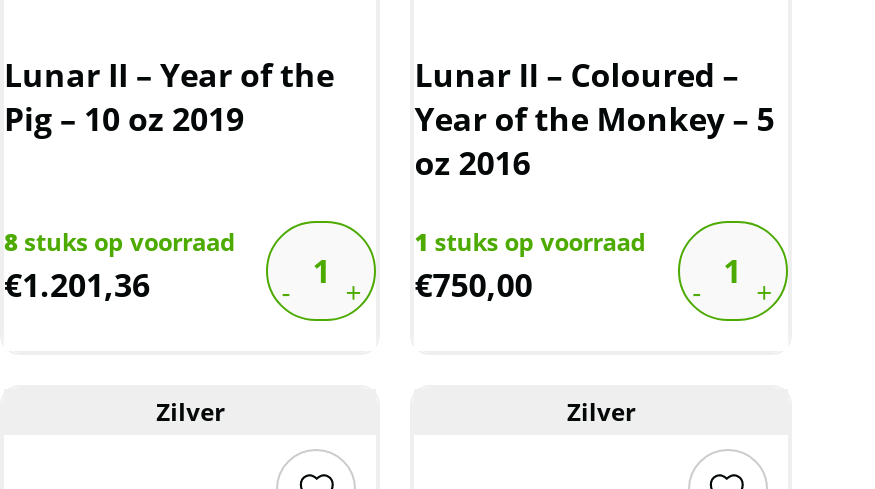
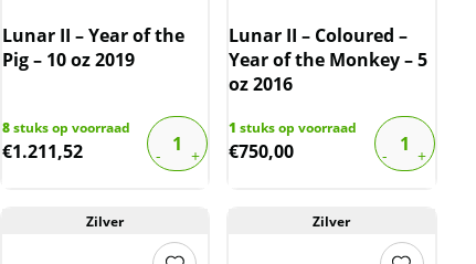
[4,263,150,307] €1.201,36 -> [2,139,83,164] €1.211,52

